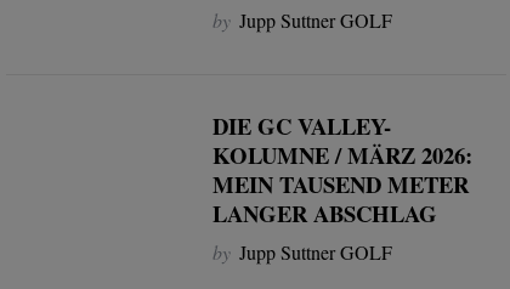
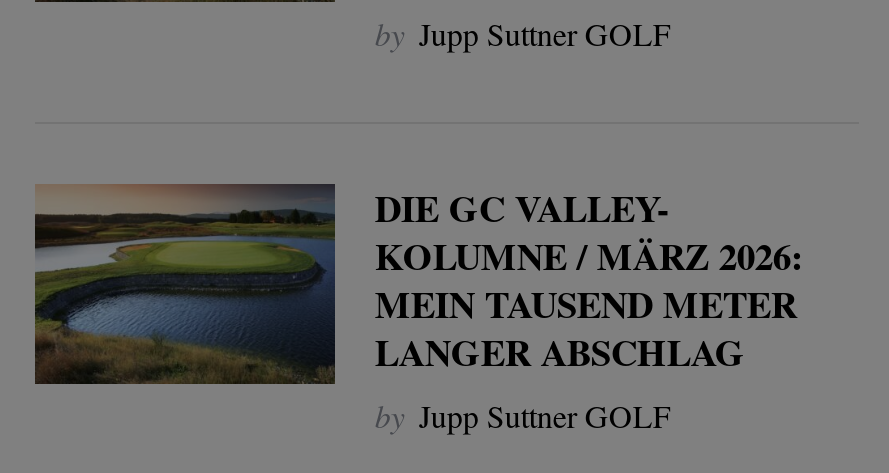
none -> [33,182,337,386] [image]

